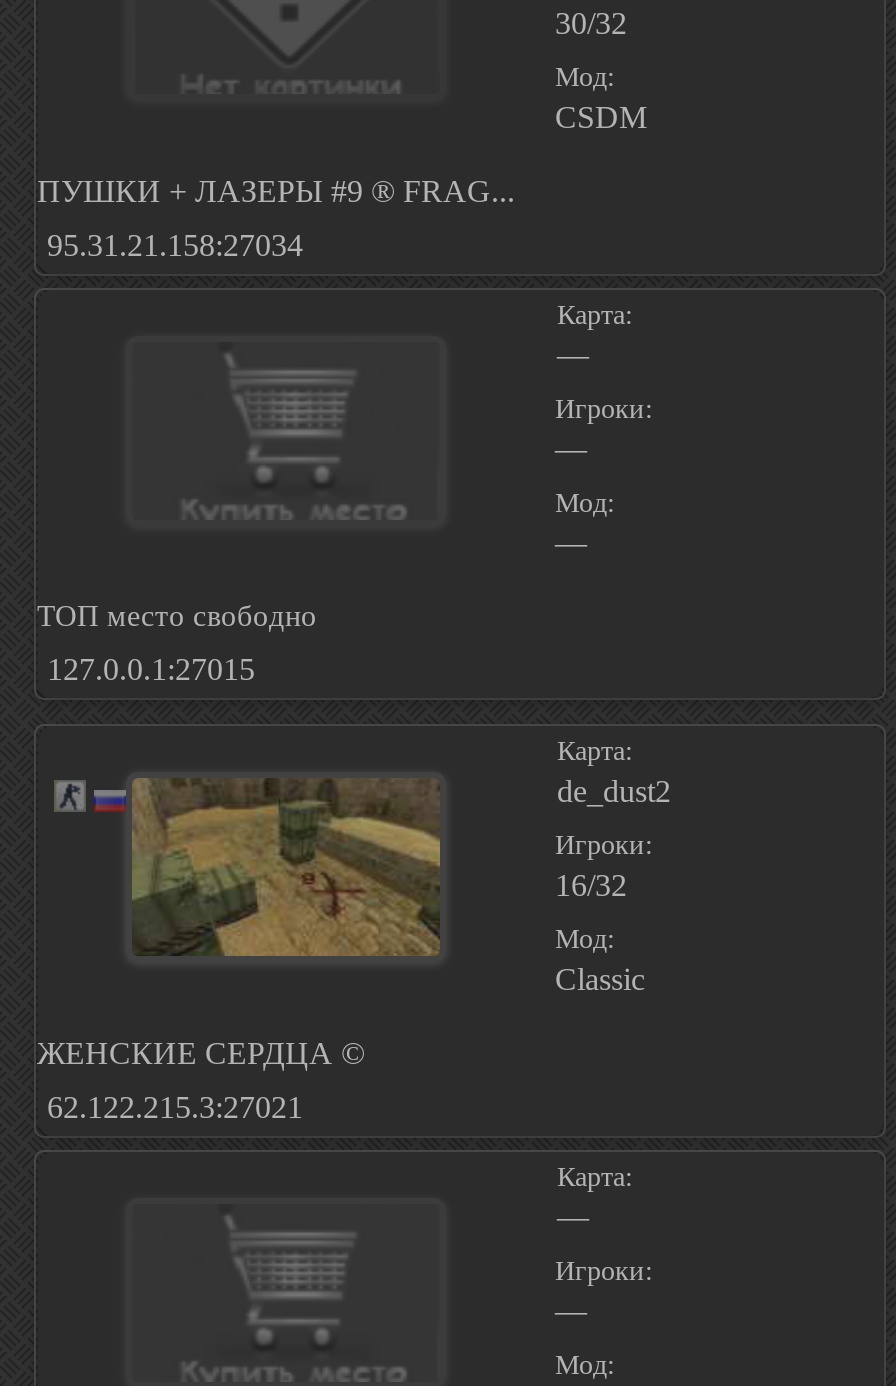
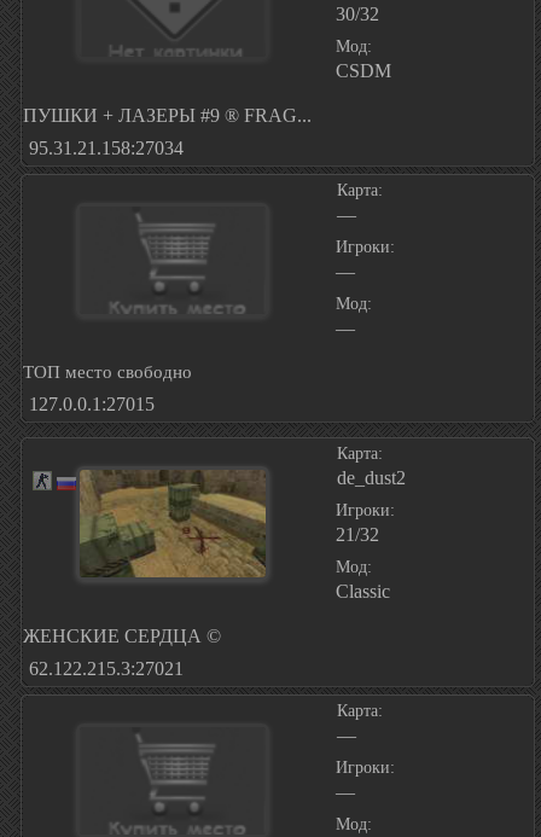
[555,868,627,902] 16/32 -> [335,524,379,545] 21/32

